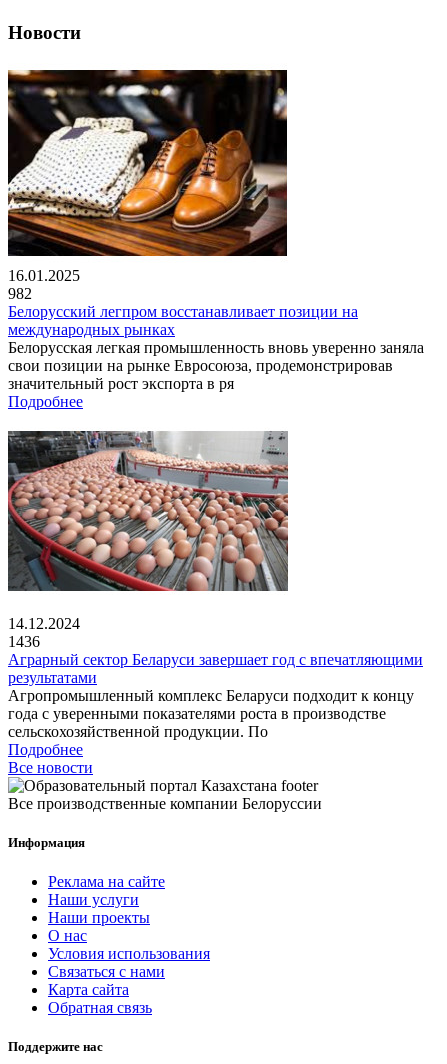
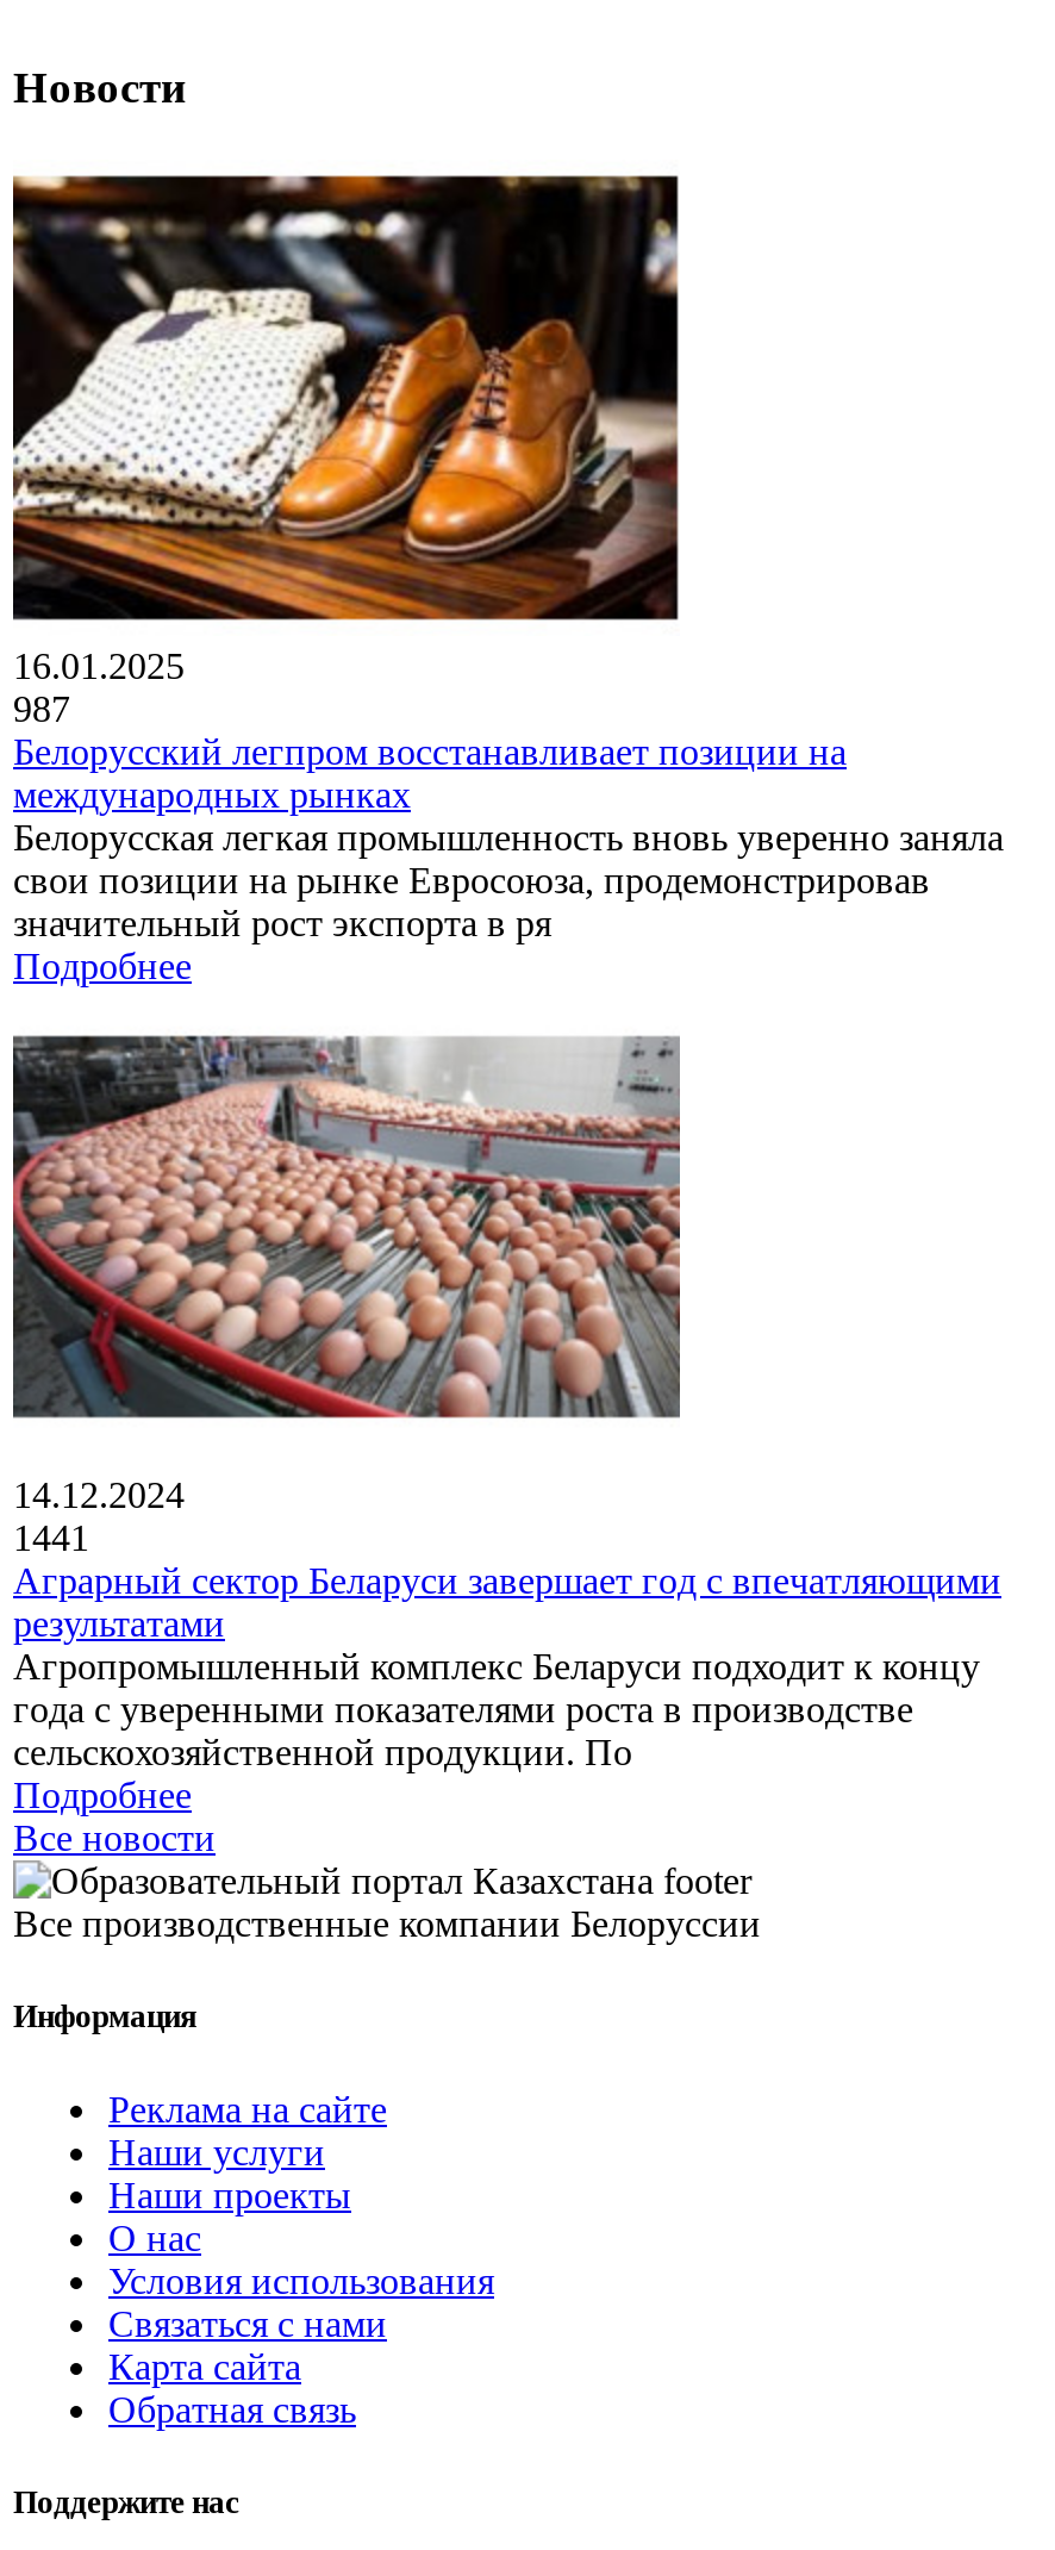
[8,285,32,302] 982 -> [13,688,70,729] 987
[8,633,40,650] 1436 -> [13,1517,89,1558] 1441

